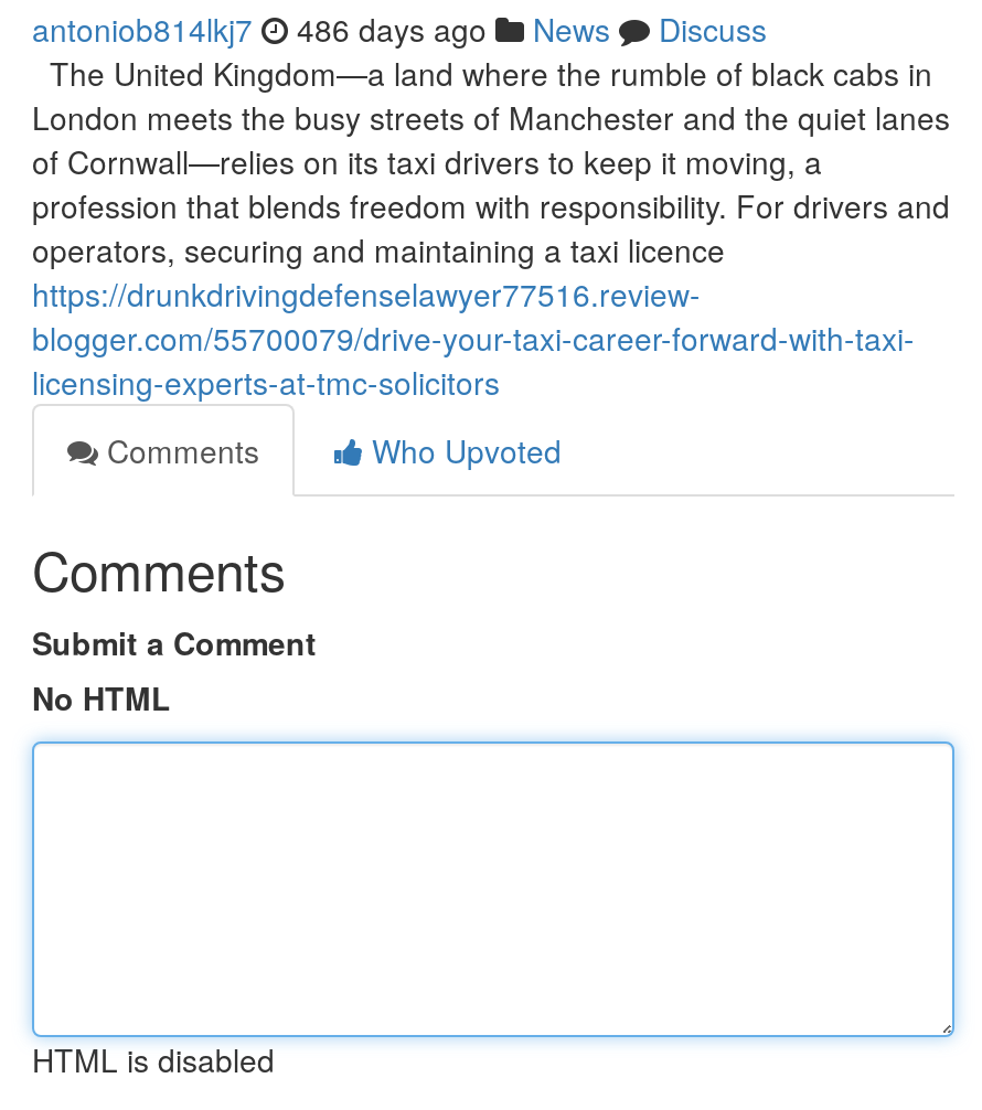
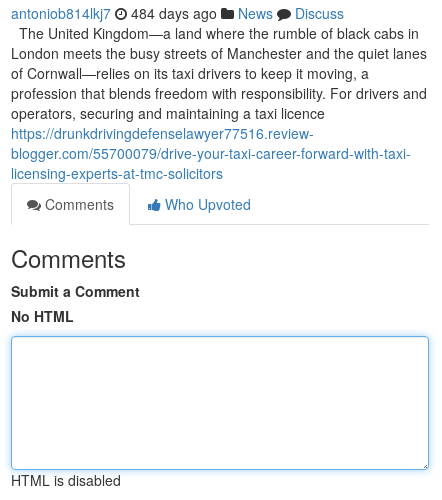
[32,7,767,51] antoniob814lkj7 486 days ago News Discuss -> [11,3,344,23] antoniob814lkj7 484 days ago News Discuss

